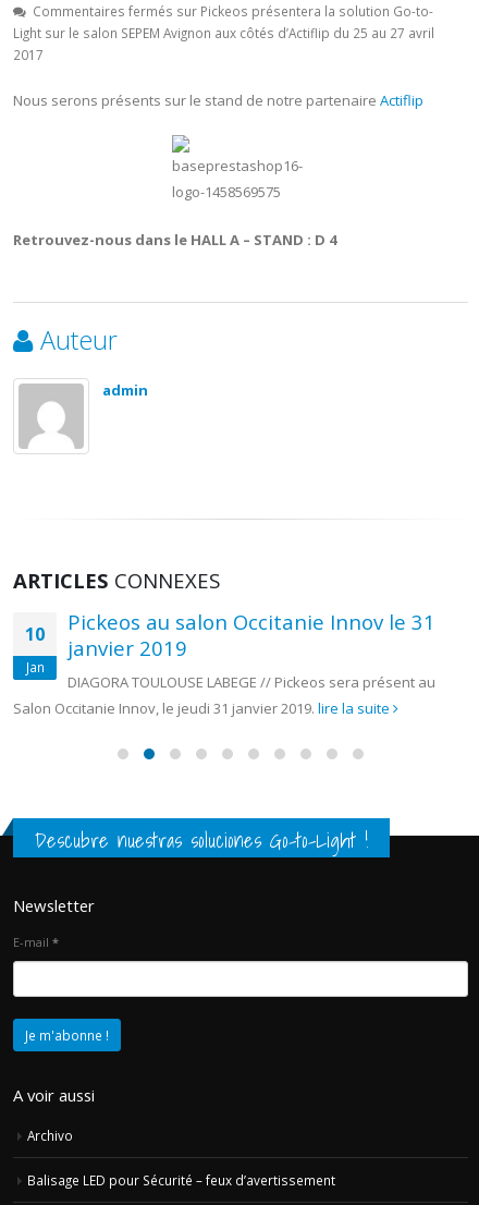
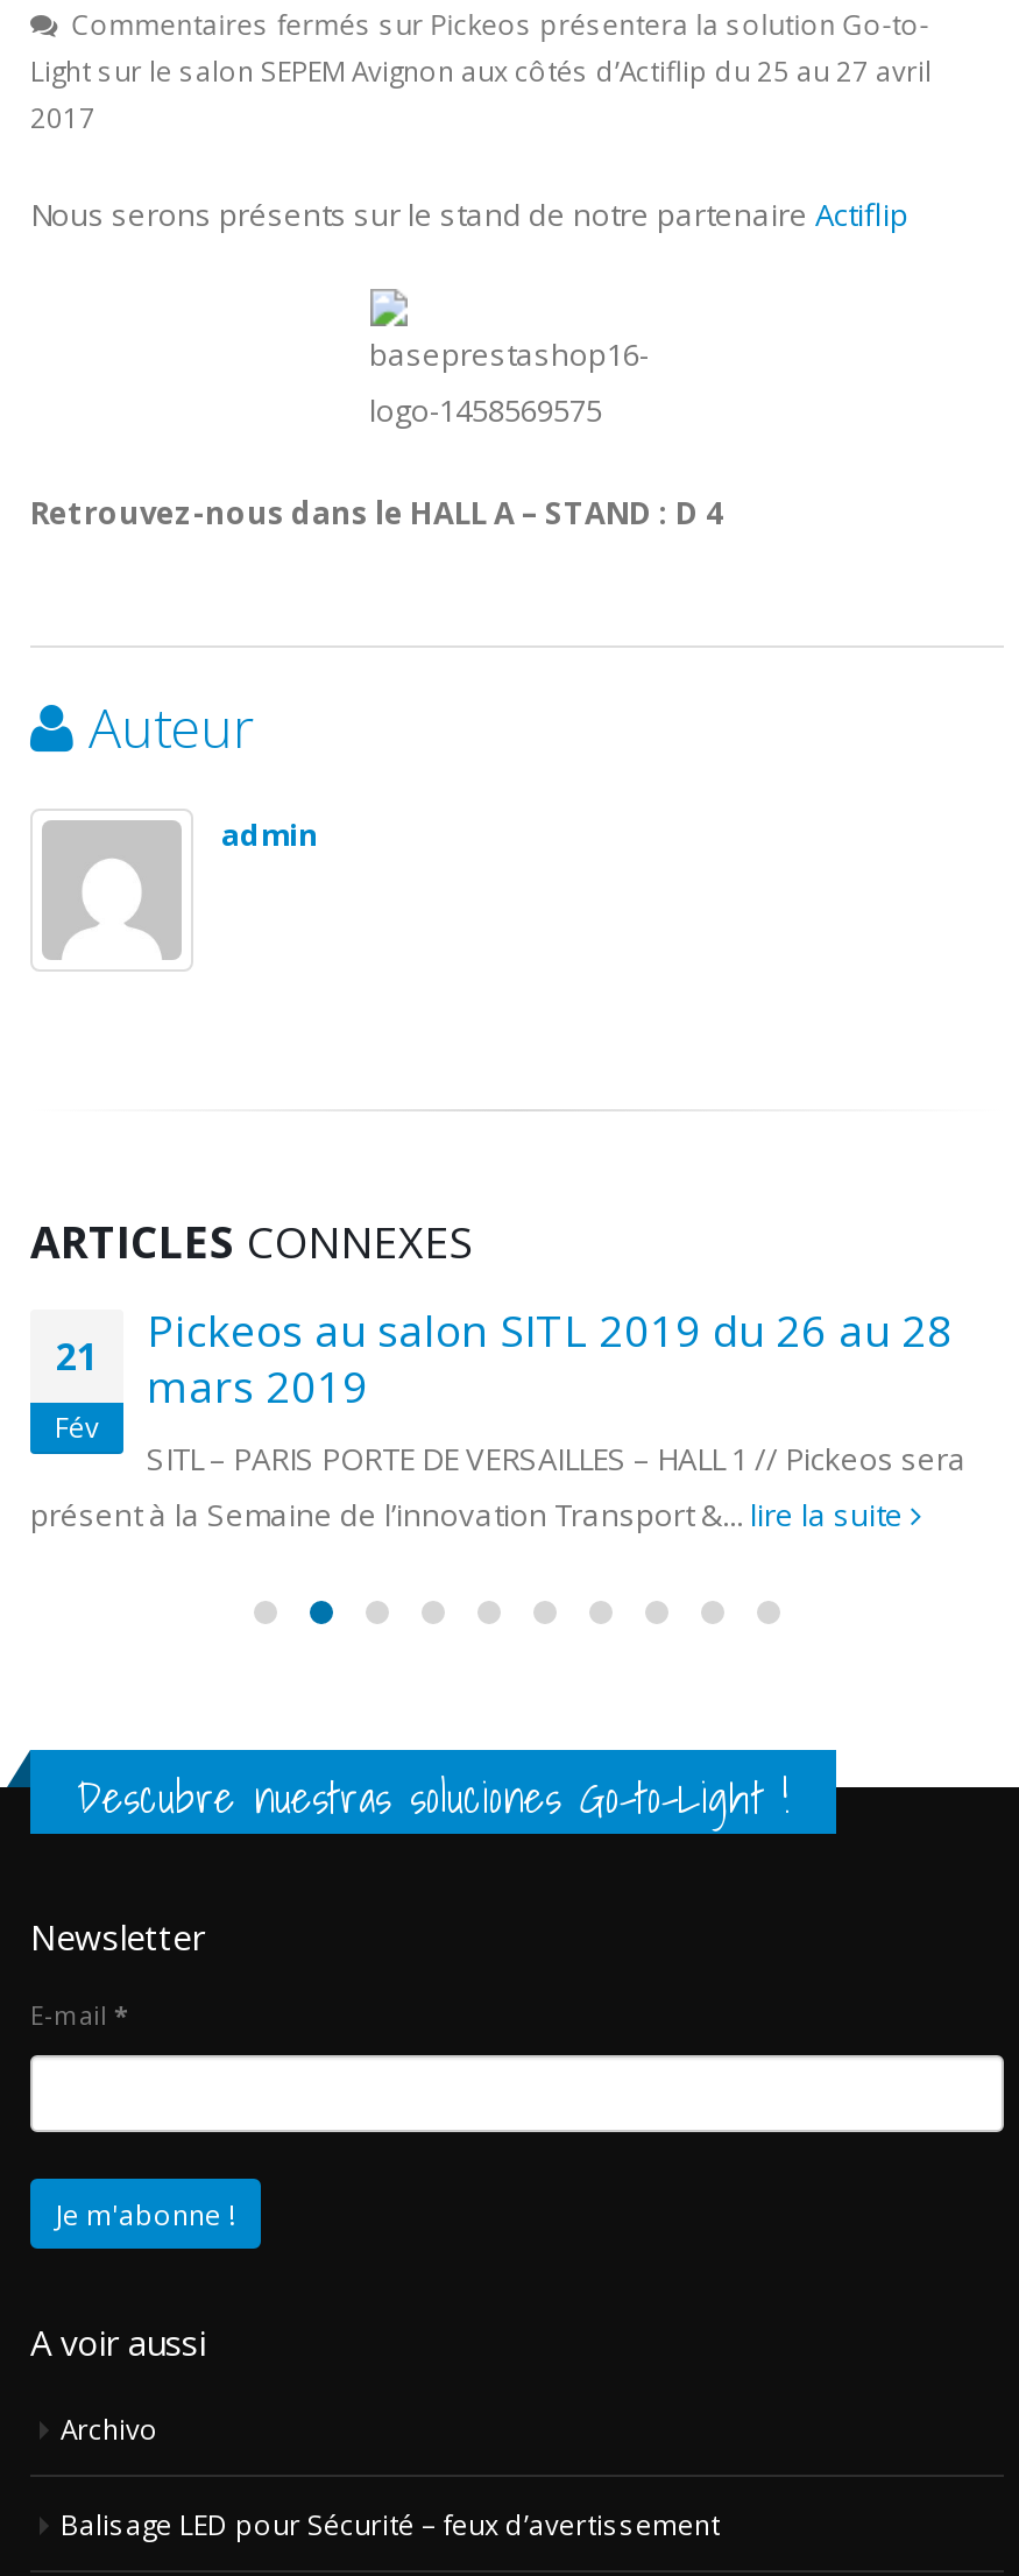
[13,608,435,718] Pickeos au salon Occitanie Innov le 31 | janvier 2019 | DIAGORA TOULOUSE LABEGE // Pickeos sera présent au | Salon Occitanie Innov, le jeudi 31 janvier 2019. lire la suite -> [30,1301,967,1537] Pickeos au salon SITL 2019 du 26 au 28 | mars 2019 | SITL – PARIS PORTE DE VERSAILLES – HALL 1 // Pickeos sera | présent à la Semaine de l’innovation Transport &... lire la suite
[25,623,45,647] 10 -> [56,1331,98,1383] 21
[26,659,44,676] Jan -> [55,1408,99,1446] Fév

